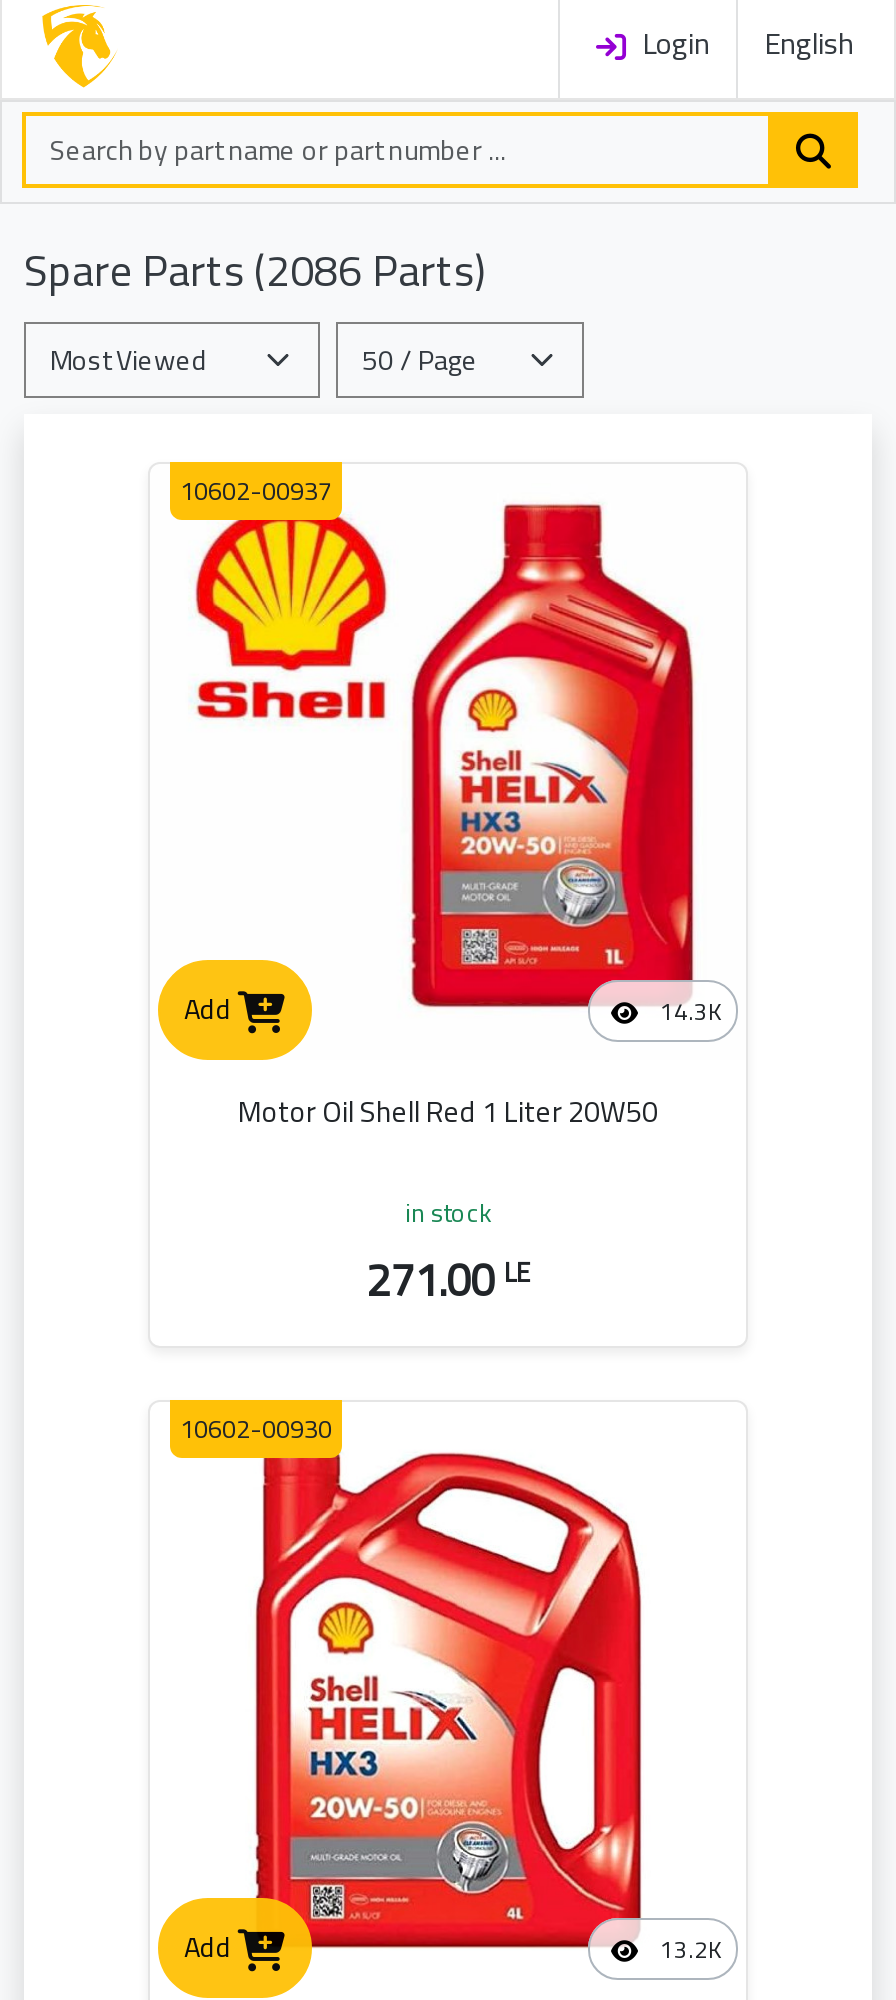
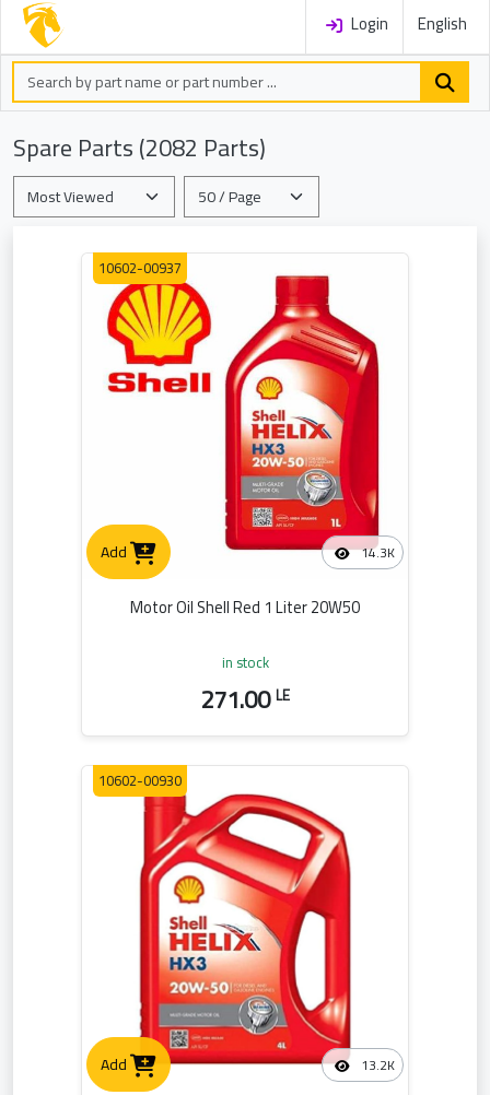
[24,230,486,310] Spare Parts (2086 Parts) -> [13,126,266,169] Spare Parts (2082 Parts)

